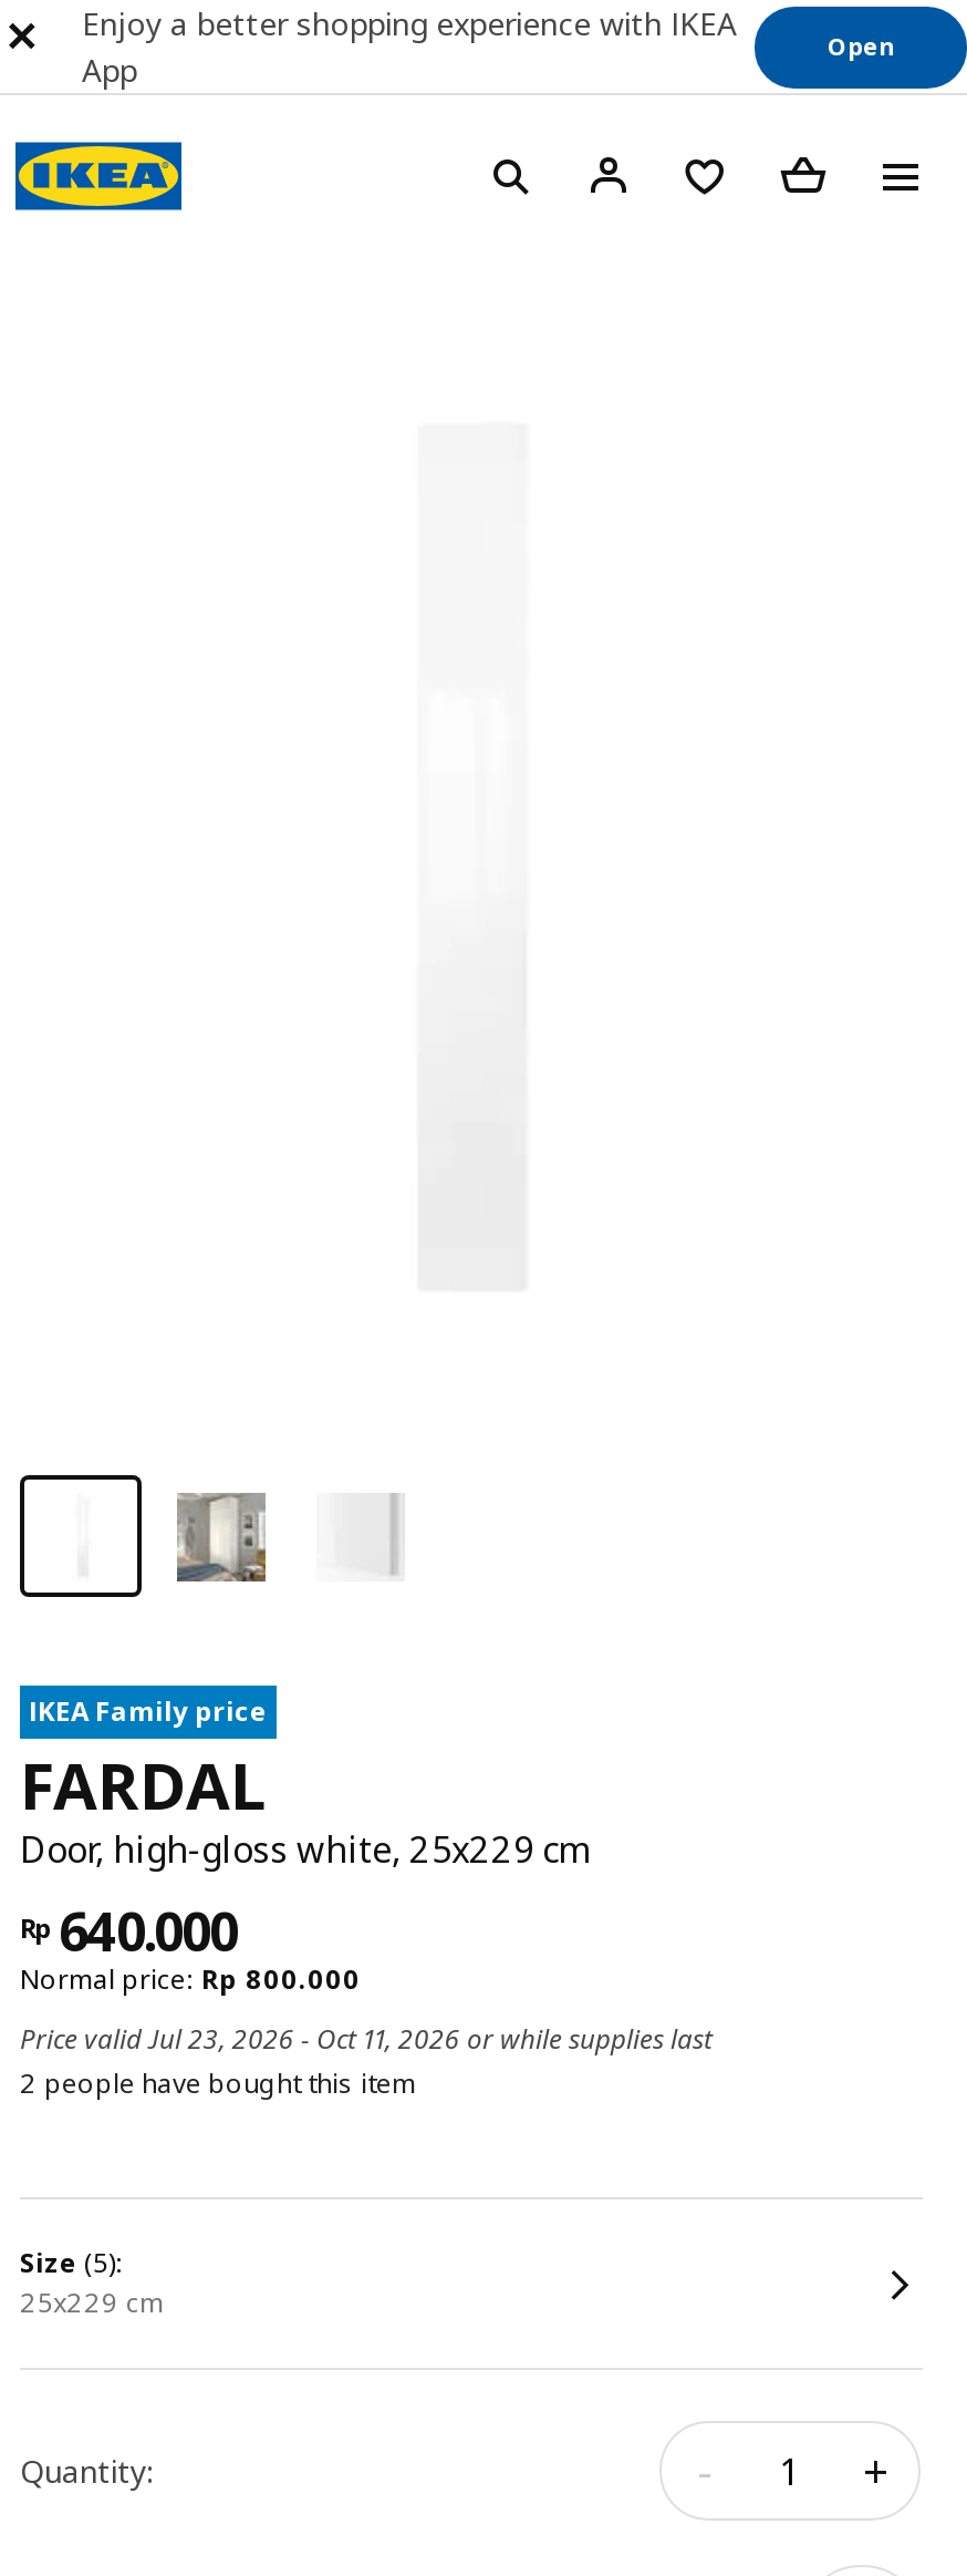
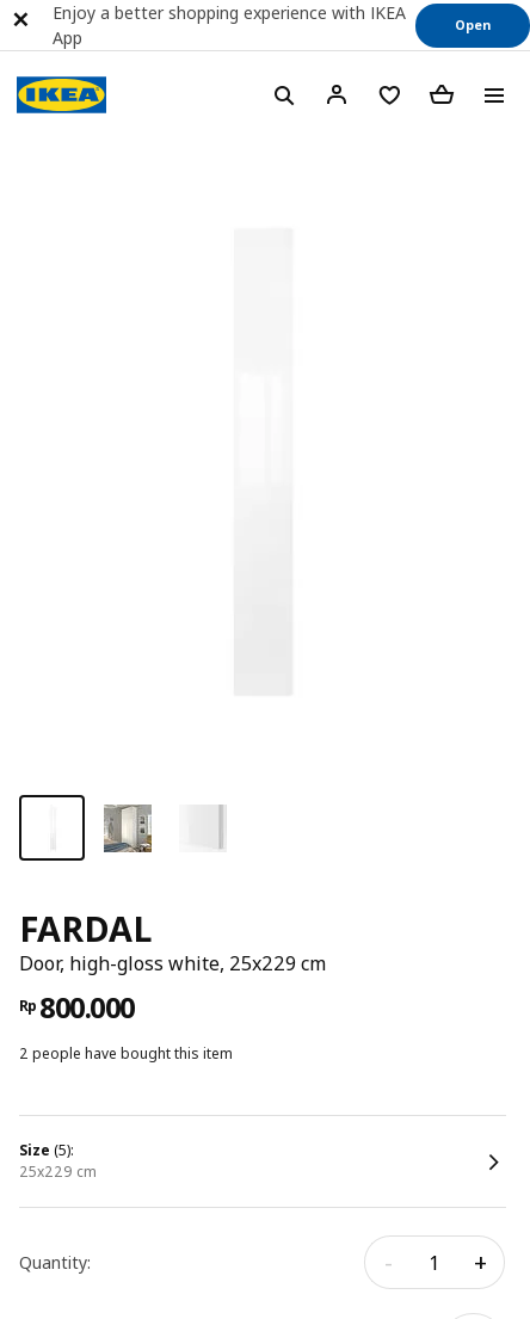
[29,1692,268,1730] IKEA Family price -> none
[20,1894,713,2058] Rp 640.000 | Normal price: Rp 800.000 | Price valid Jul 23, 2026 - Oct 11, 2026 or while supplies last -> [19,987,134,1027] Rp 800.000

